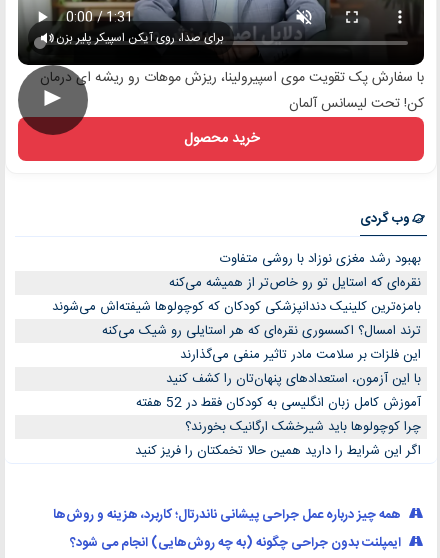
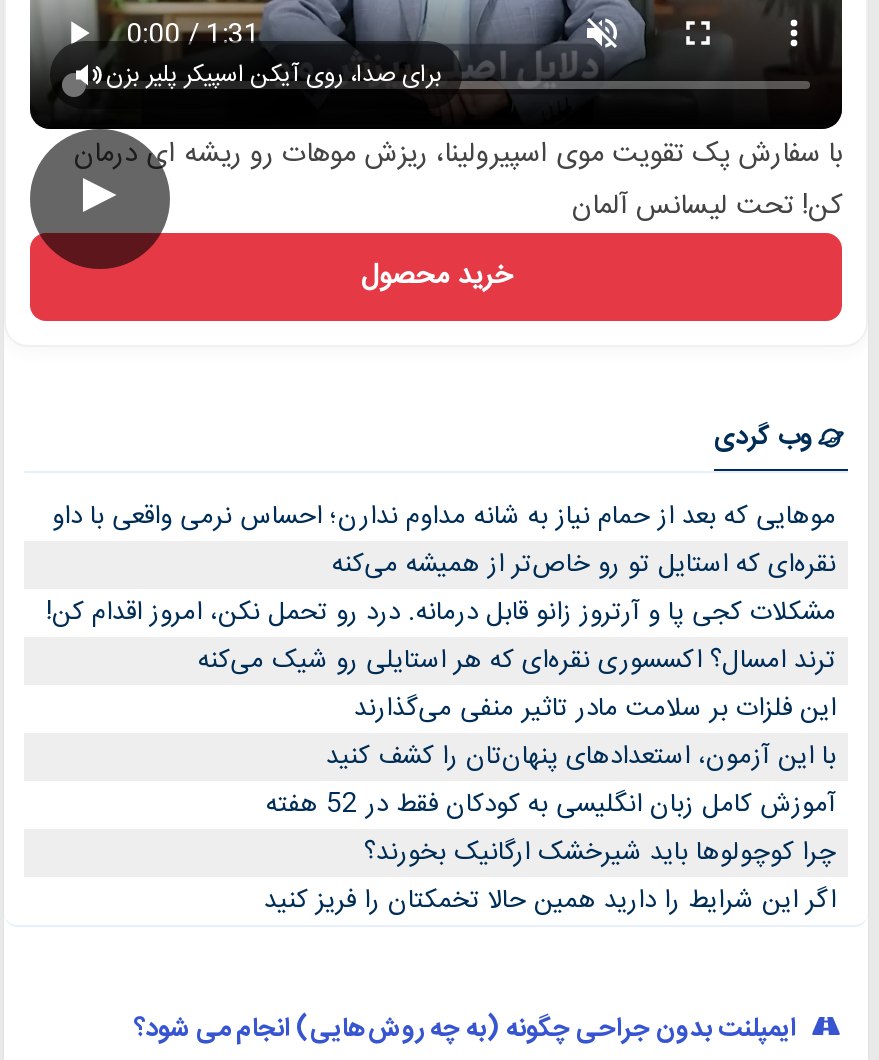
[220,248,421,270] بهبود رشد مغزی نوزاد با روشی متفاوت -> [52,496,836,540] موهایی که بعد از حمام نیاز به شانه مداوم ندارن؛ احساس نرمی واقعی با داو
[52,296,421,318] بامزه‌ترین کلینیک دندانپزشکی کودکان که کوچولوها شیفته‌اش می‌شوند -> [46,592,836,636] مشکلات کجی پا و آرتروز زانو قابل درمانه. درد رو تحمل نکن، امروز اقدام کن!
[53,504,401,526] همه چیز درباره عمل جراحی پیشانی ناندرتال؛ کاربرد، هزینه و روش‌ها -> none

